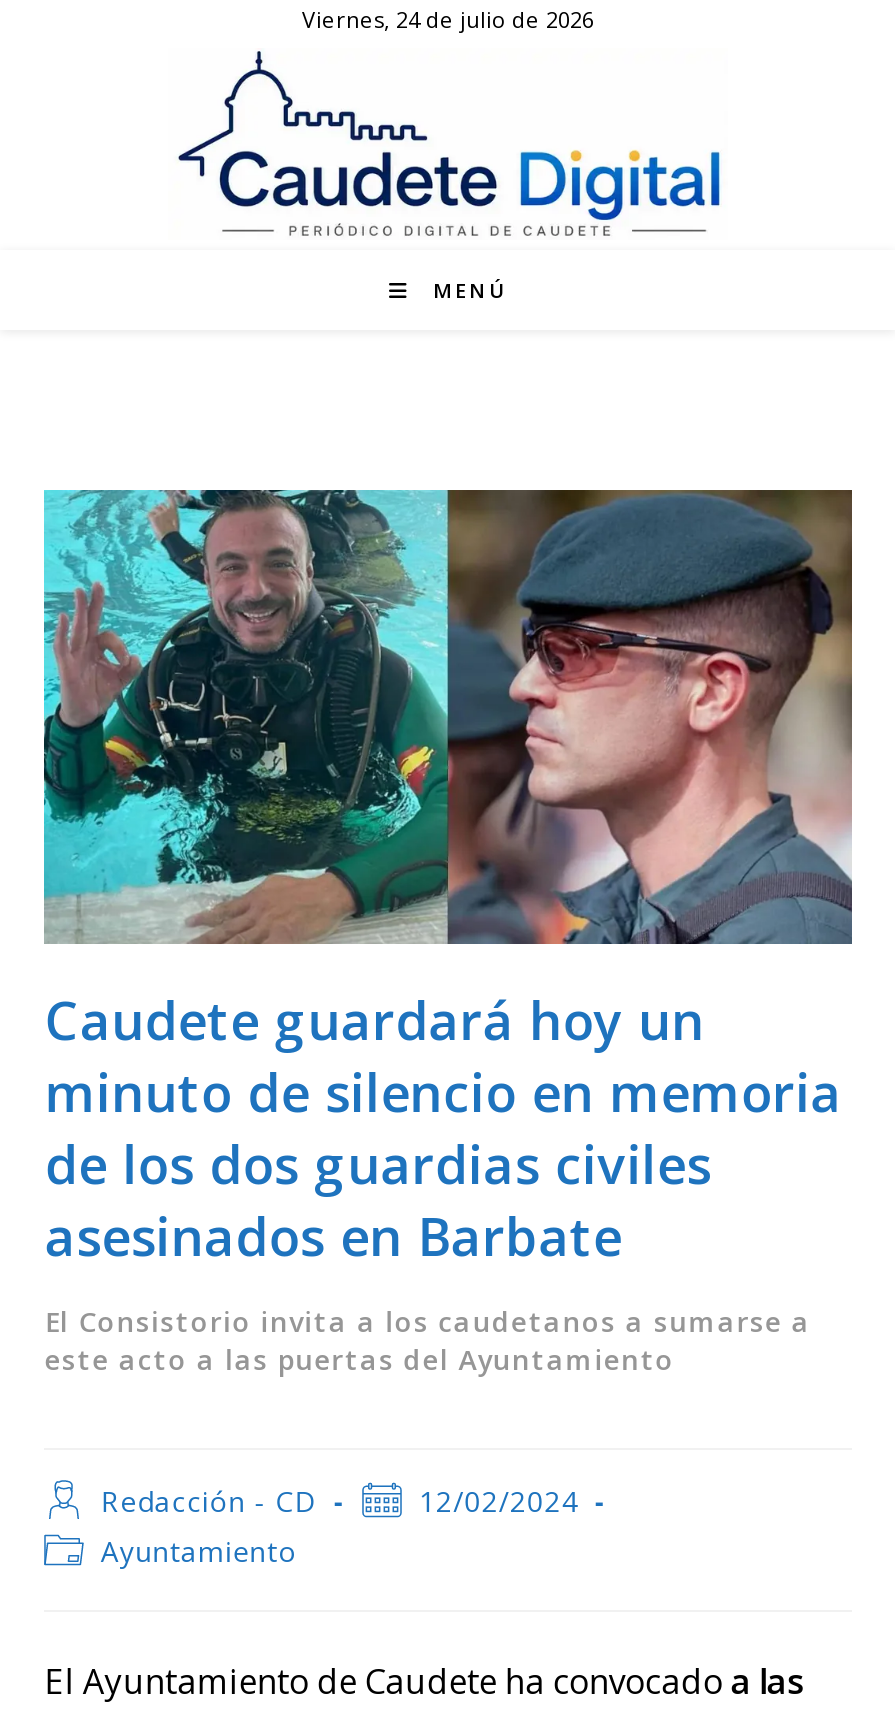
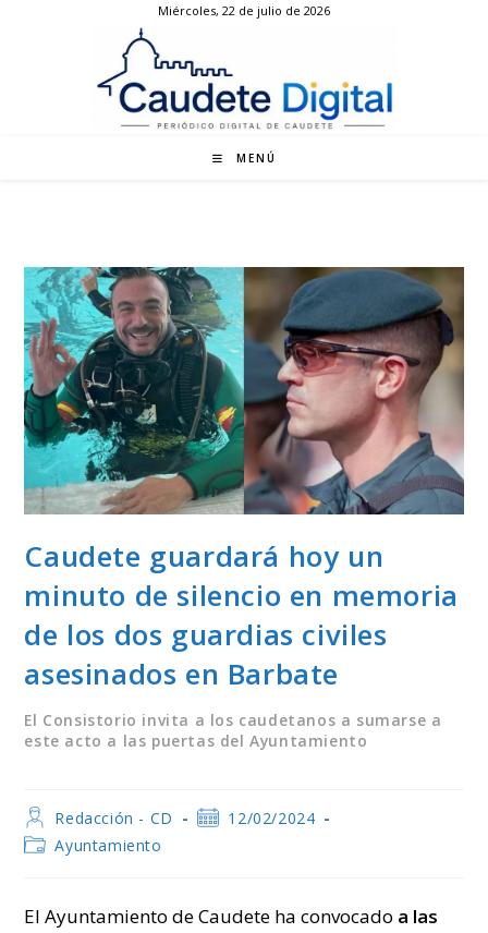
[302,4,594,34] Viernes, 24 de julio de 2026 -> [158,2,330,19] Miércoles, 22 de julio de 2026

